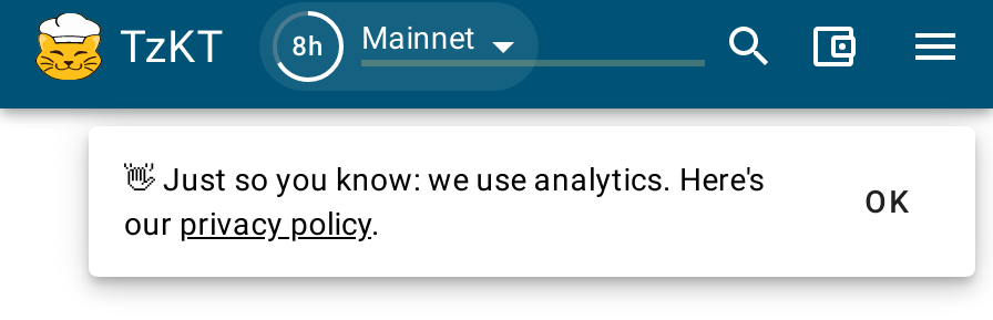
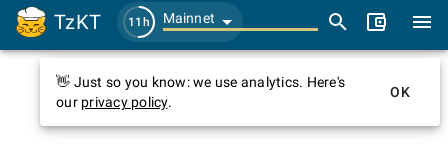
[292,31,324,62] 8h -> [128,15,150,29] 11h

